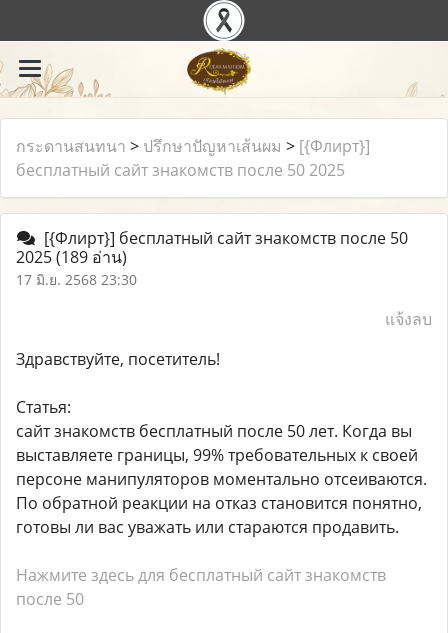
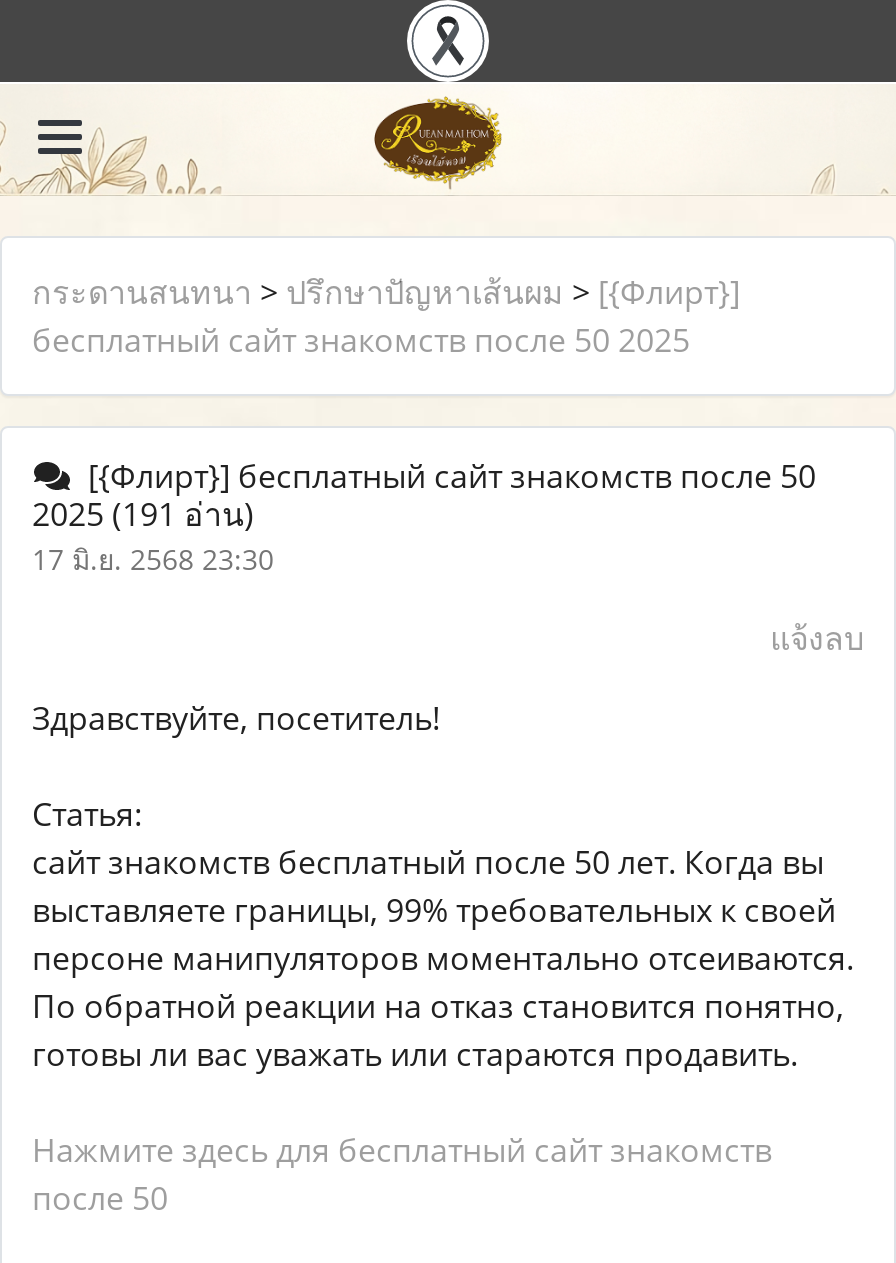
[16,246,127,268] 2025(189 อ่าน) -> [32,492,254,536] 2025(191 อ่าน)

